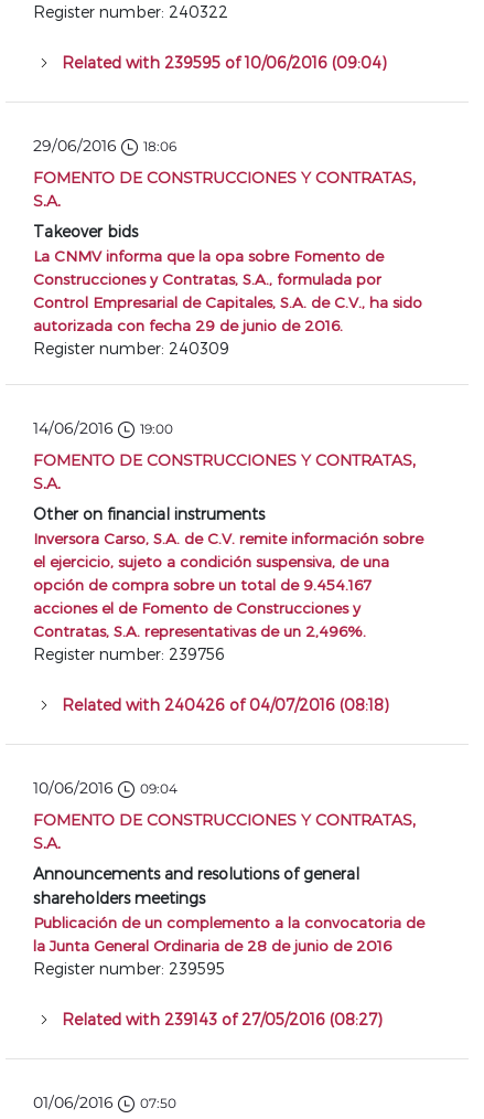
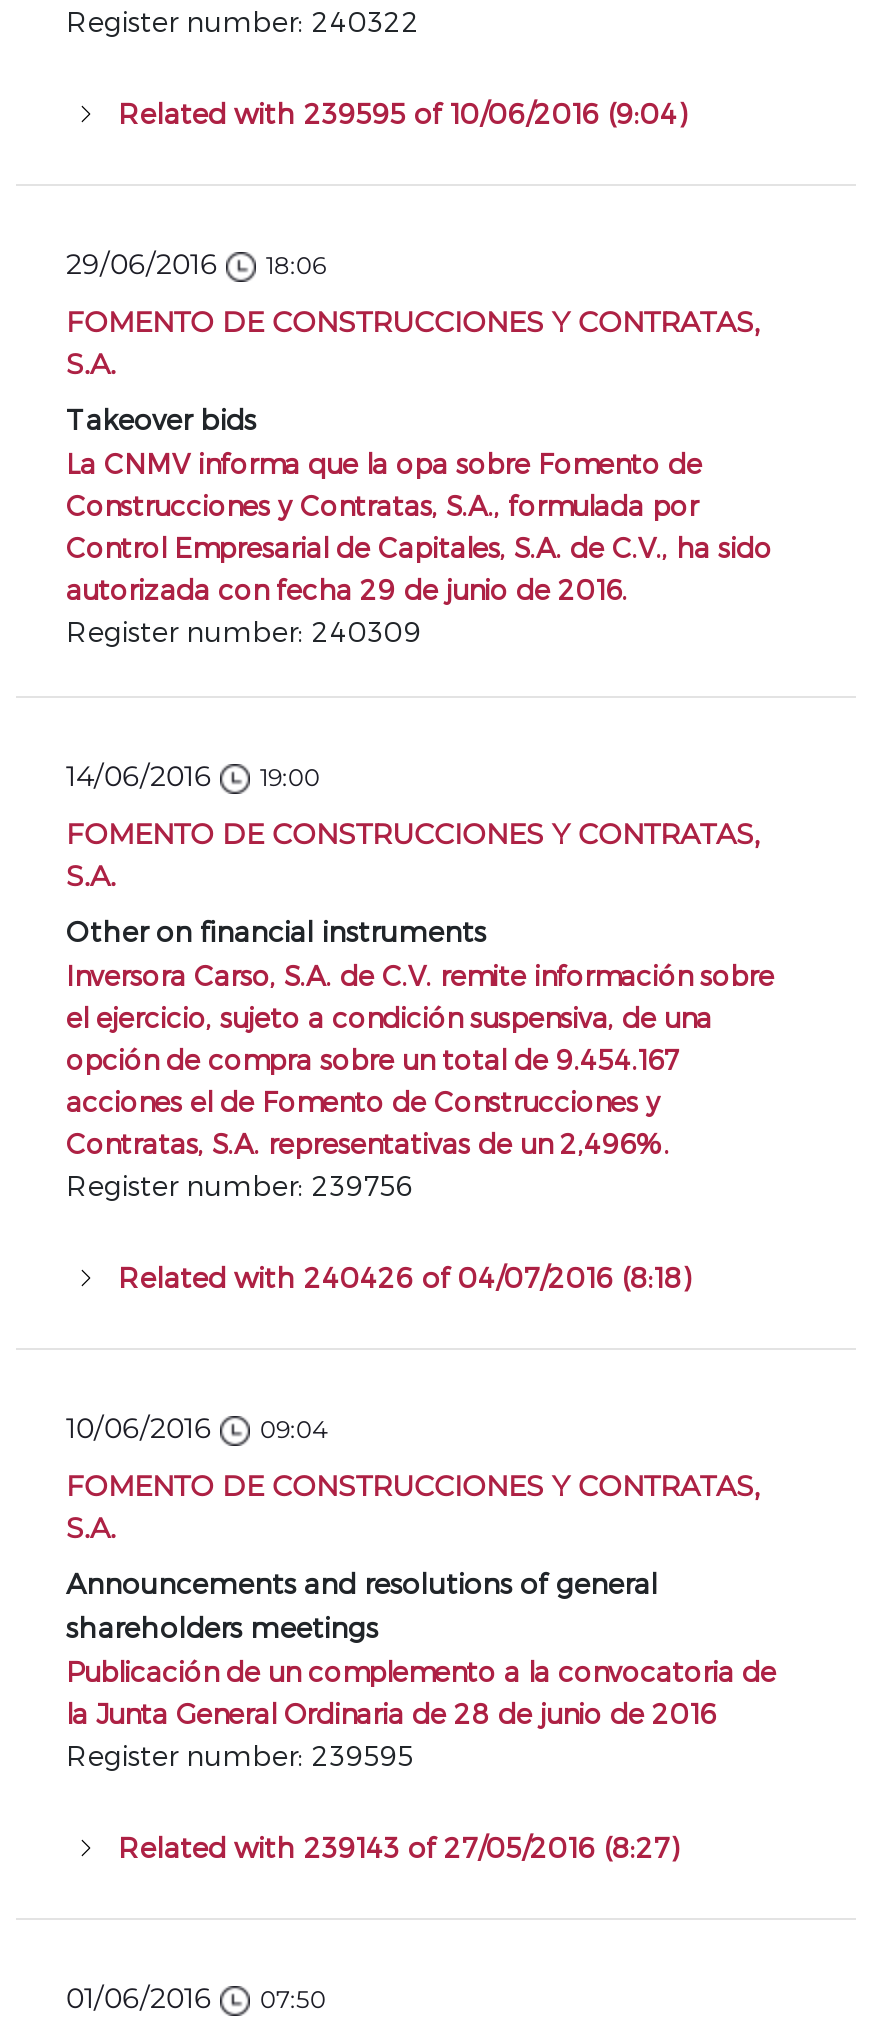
[62,53,387,72] Related with 239595 of 10/06/2016 (09:04) -> [118,96,688,130] Related with 239595 of 10/06/2016 (9:04)
[62,695,389,714] Related with 240426 of 04/07/2016 (08:18) -> [118,1260,692,1294] Related with 240426 of 04/07/2016 (8:18)
[62,1010,383,1029] Related with 239143 of 27/05/2016 (08:27) -> [118,1830,680,1864] Related with 239143 of 27/05/2016 (8:27)

